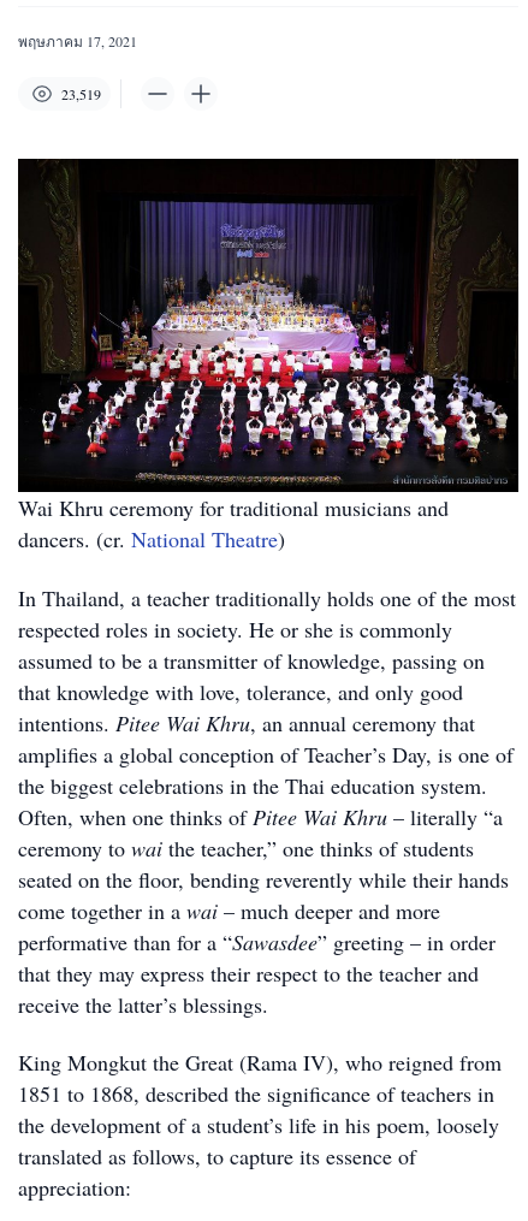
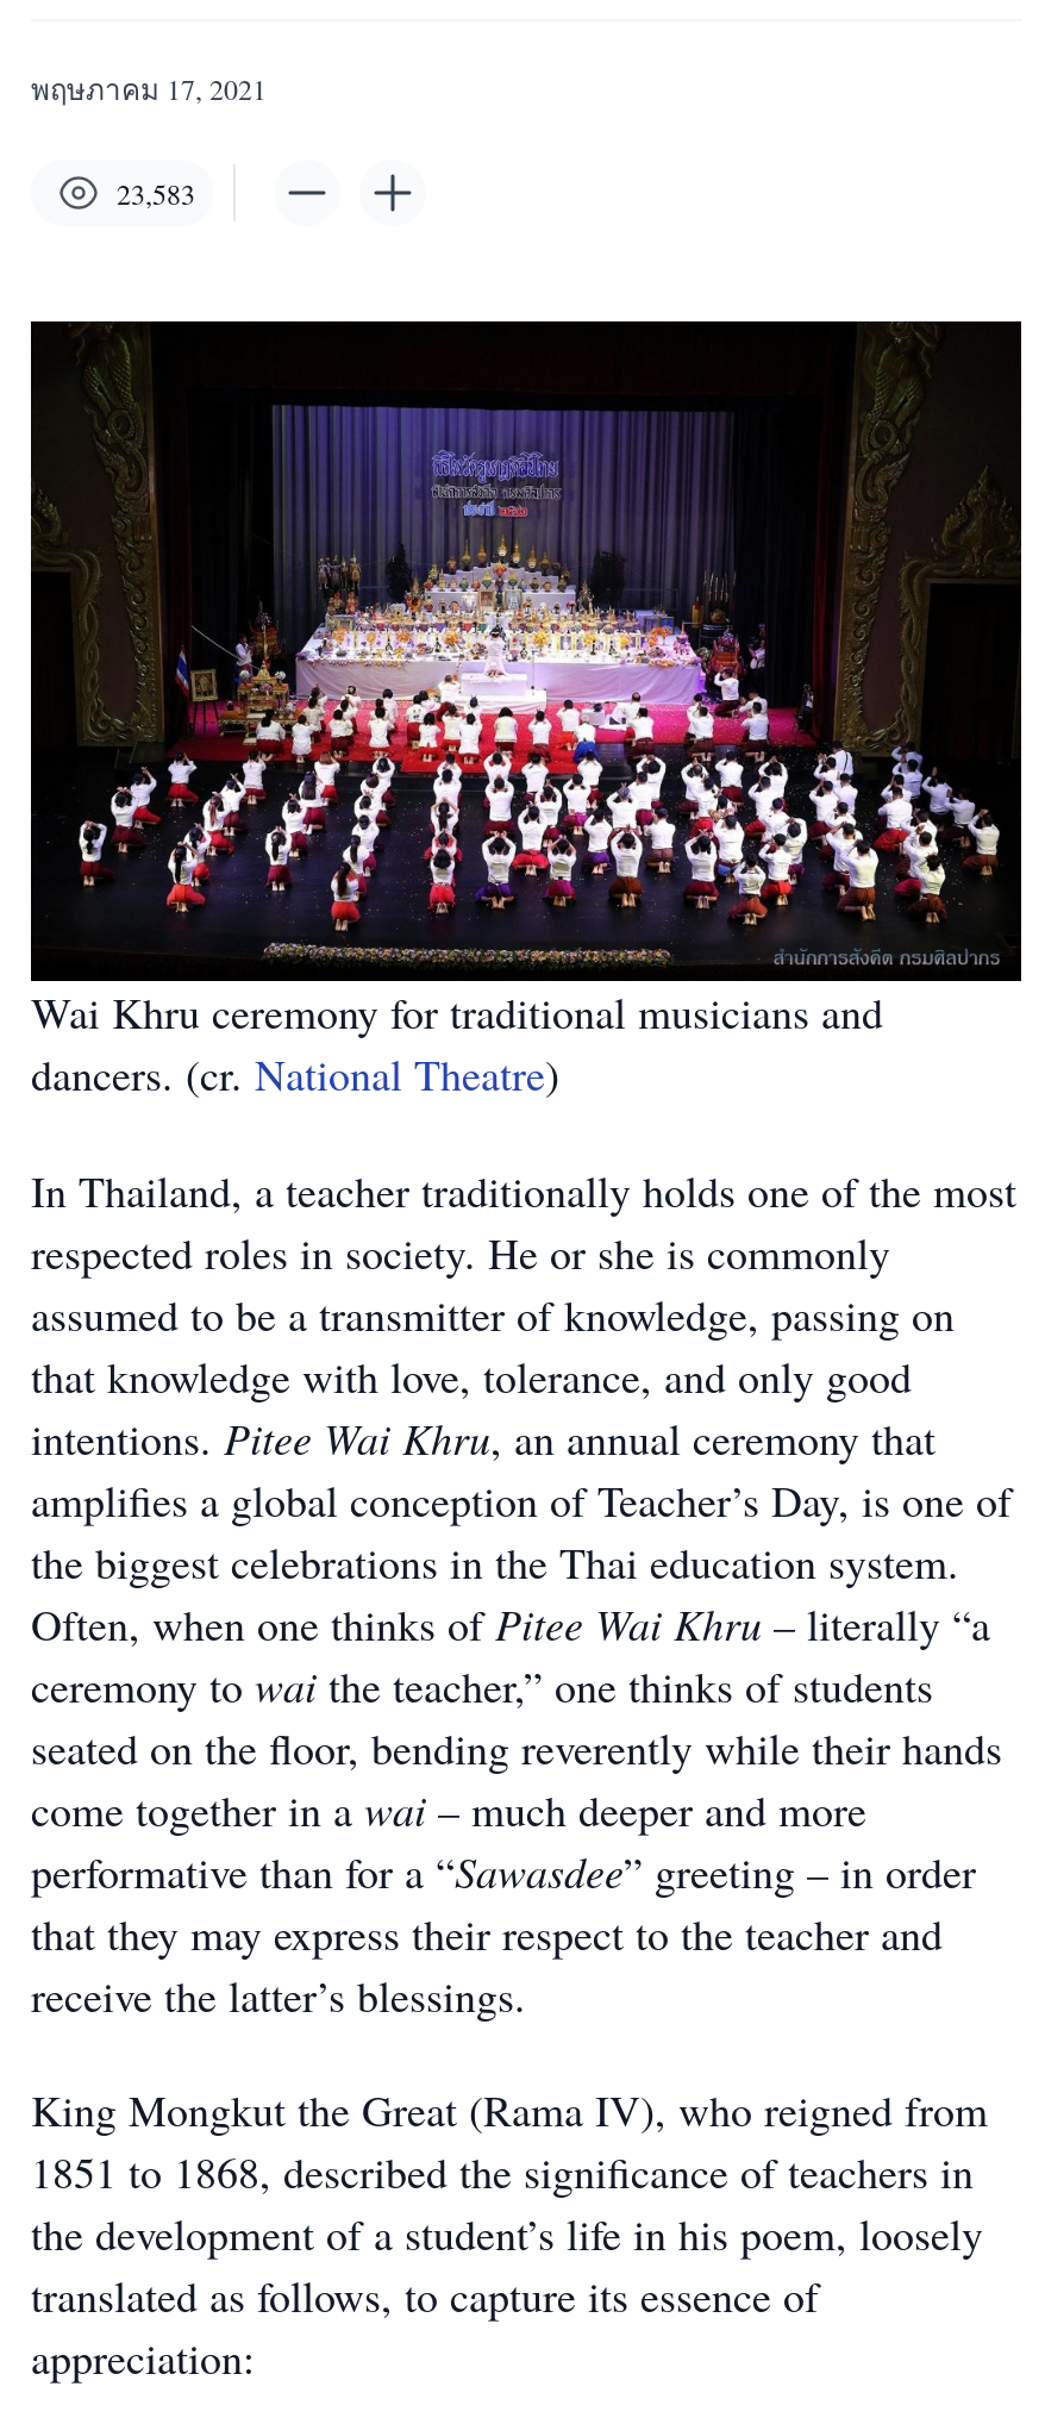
[61,84,101,103] 23,519 -> [117,174,195,212] 23,583

